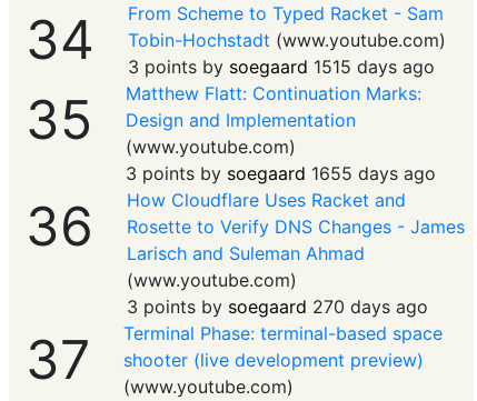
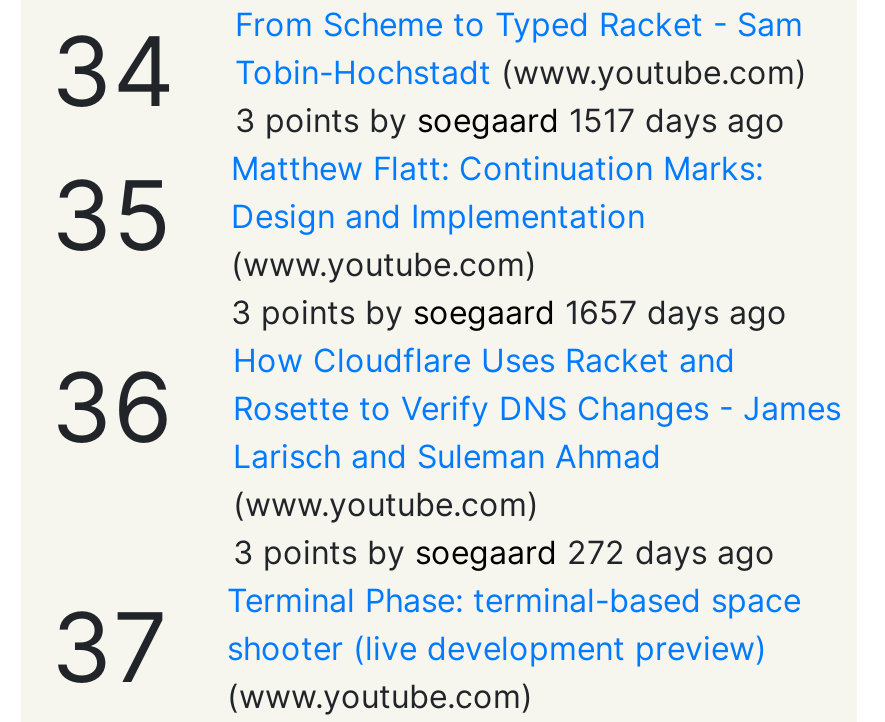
[128,56,435,78] 3 points by soegaard 1515 days ago -> [235,100,785,140] 3 points by soegaard 1517 days ago
[126,162,436,184] 3 points by soegaard 1655 days ago -> [231,292,787,332] 3 points by soegaard 1657 days ago
[127,295,428,318] 3 points by soegaard 270 days ago -> [233,532,775,572] 3 points by soegaard 272 days ago

